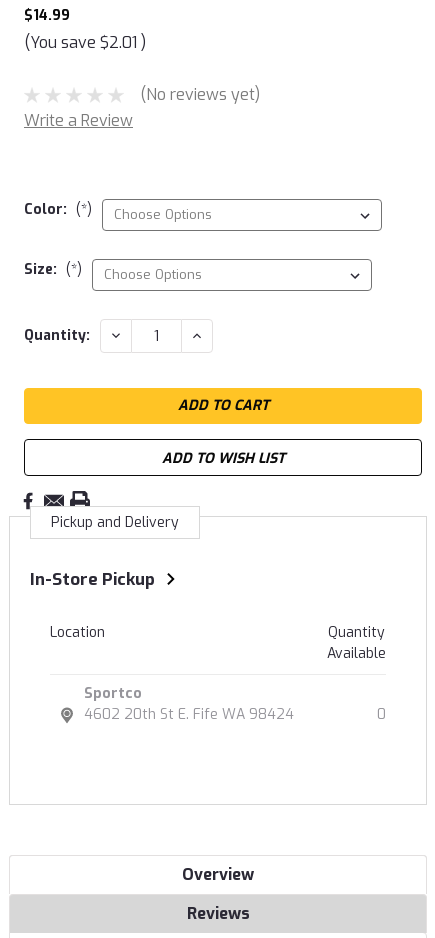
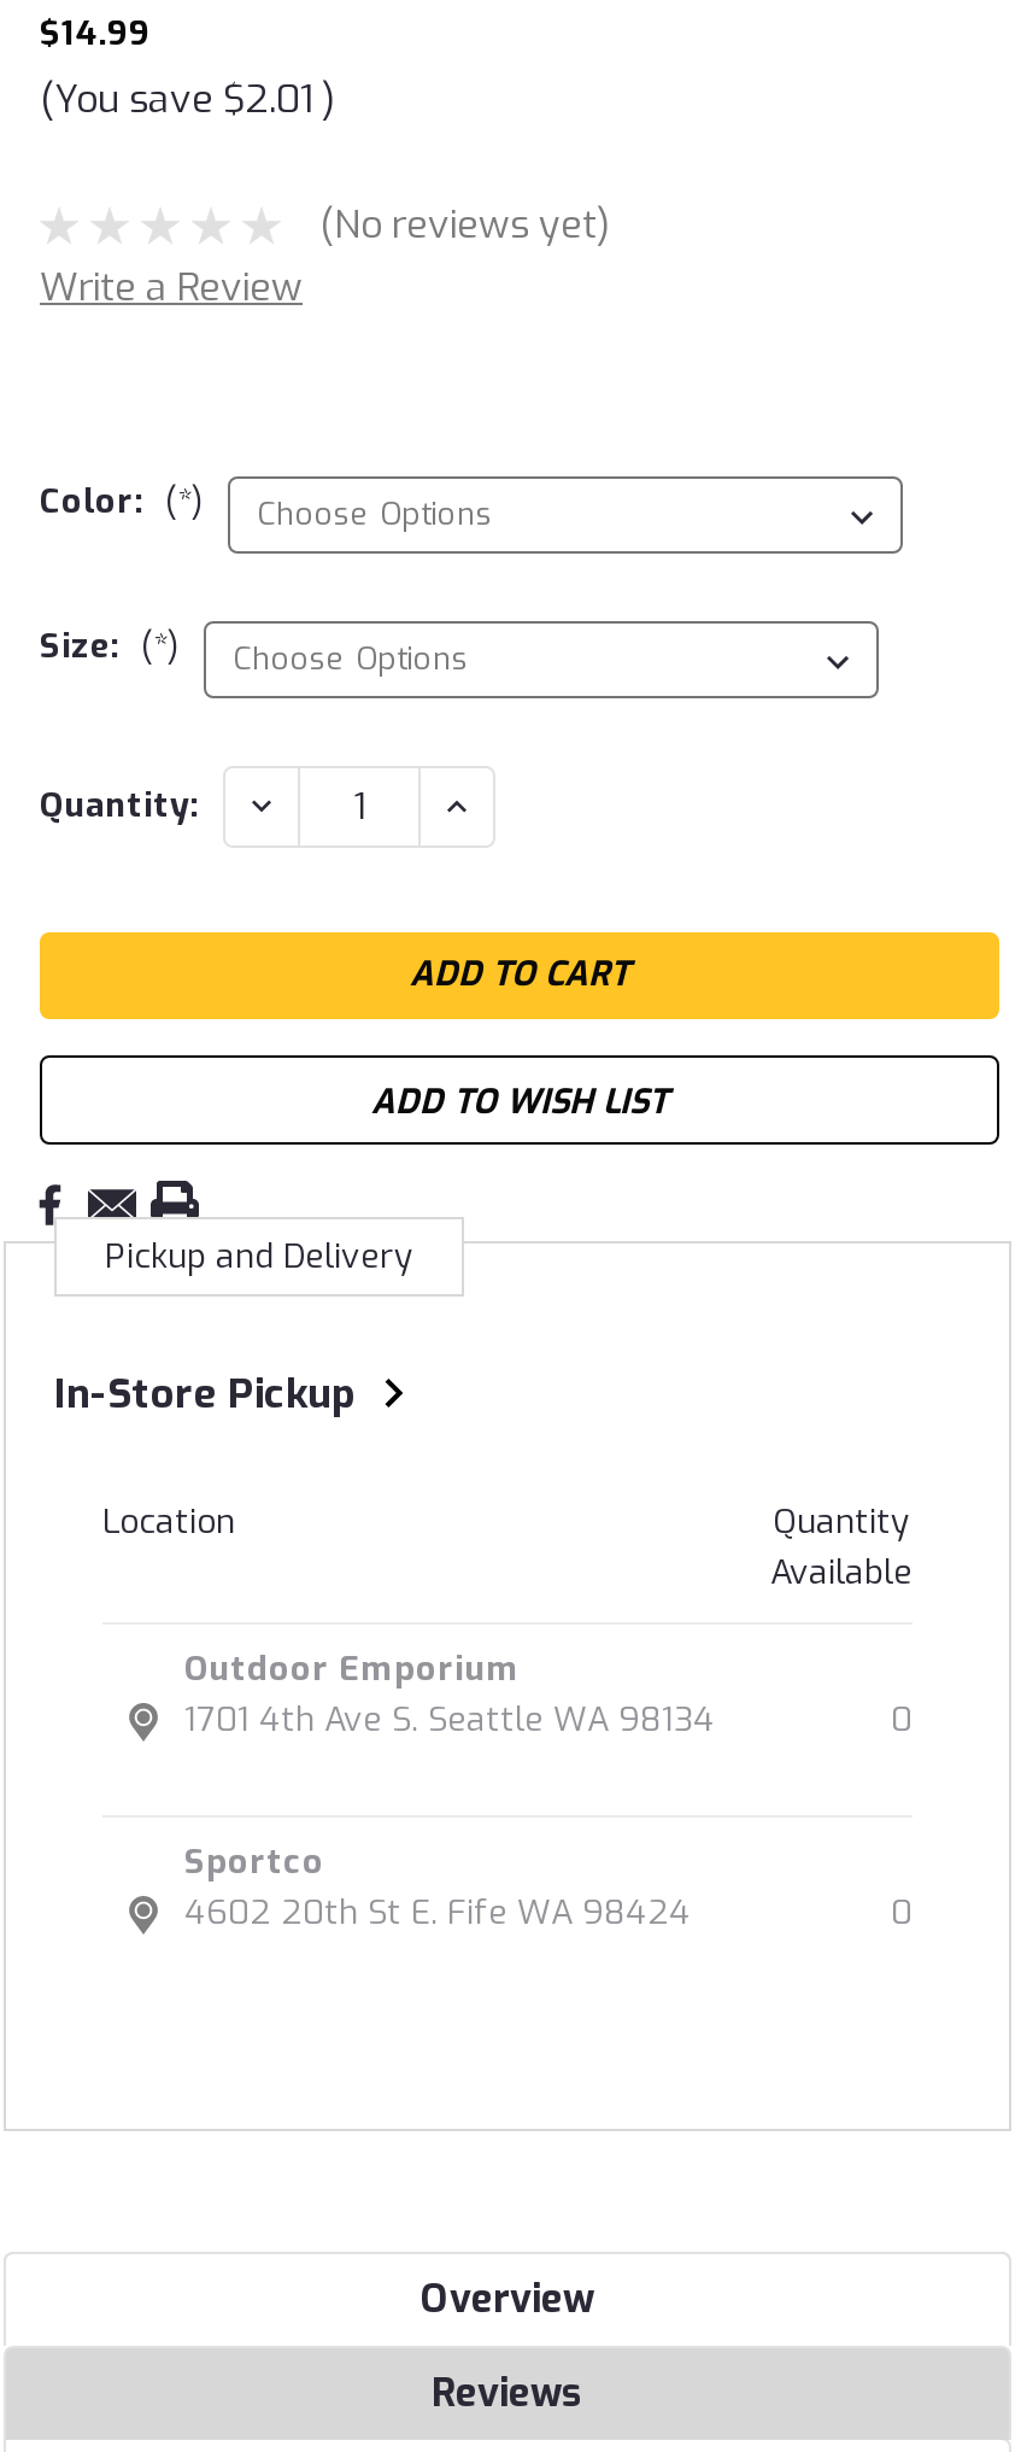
none -> [184,1646,913,1743] Outdoor Emporium | 1701 4th Ave S. Seattle WA 98134 | 0

